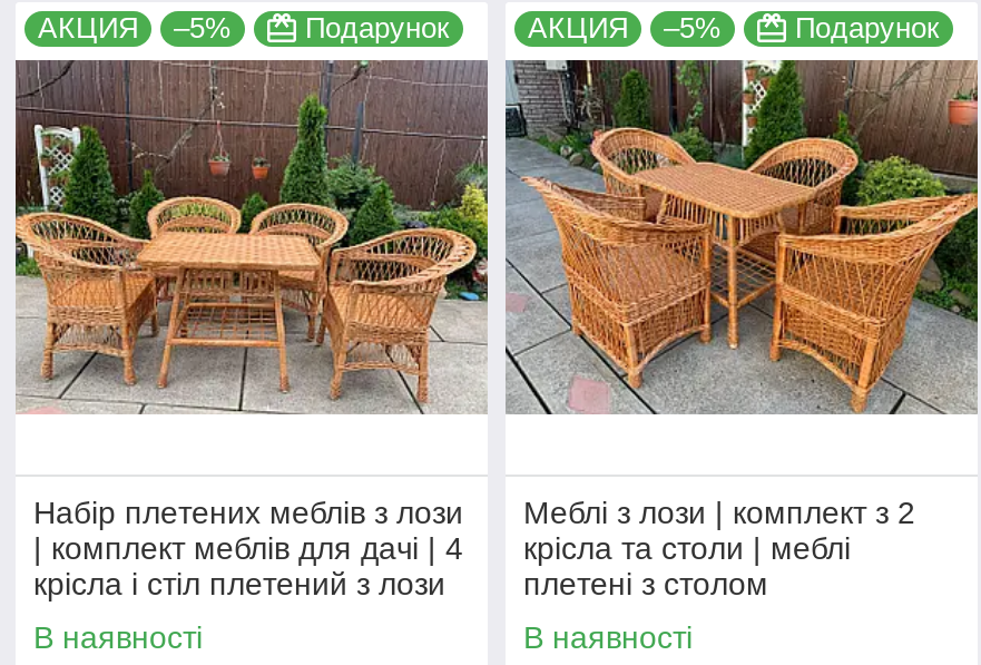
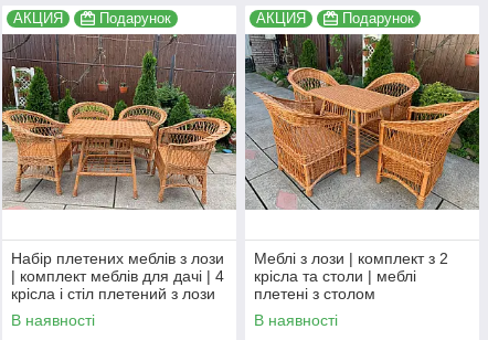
[174,11,232,44] –5% -> none
[664,11,722,44] –5% -> none

